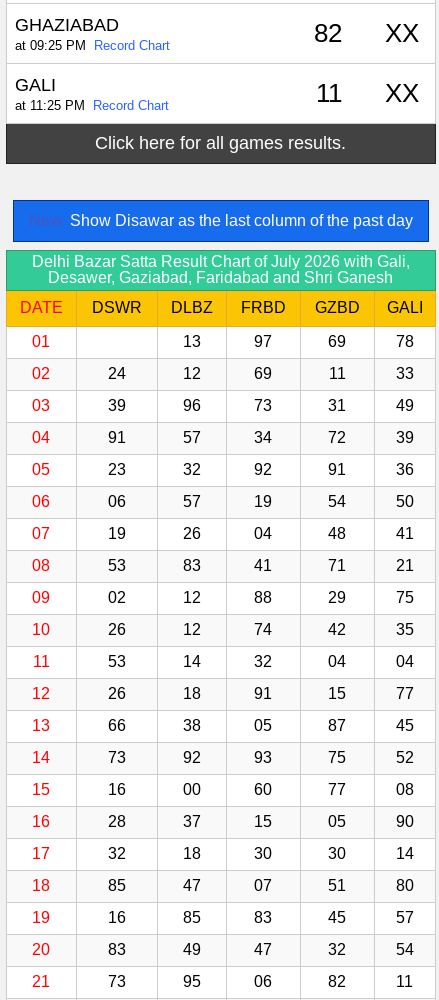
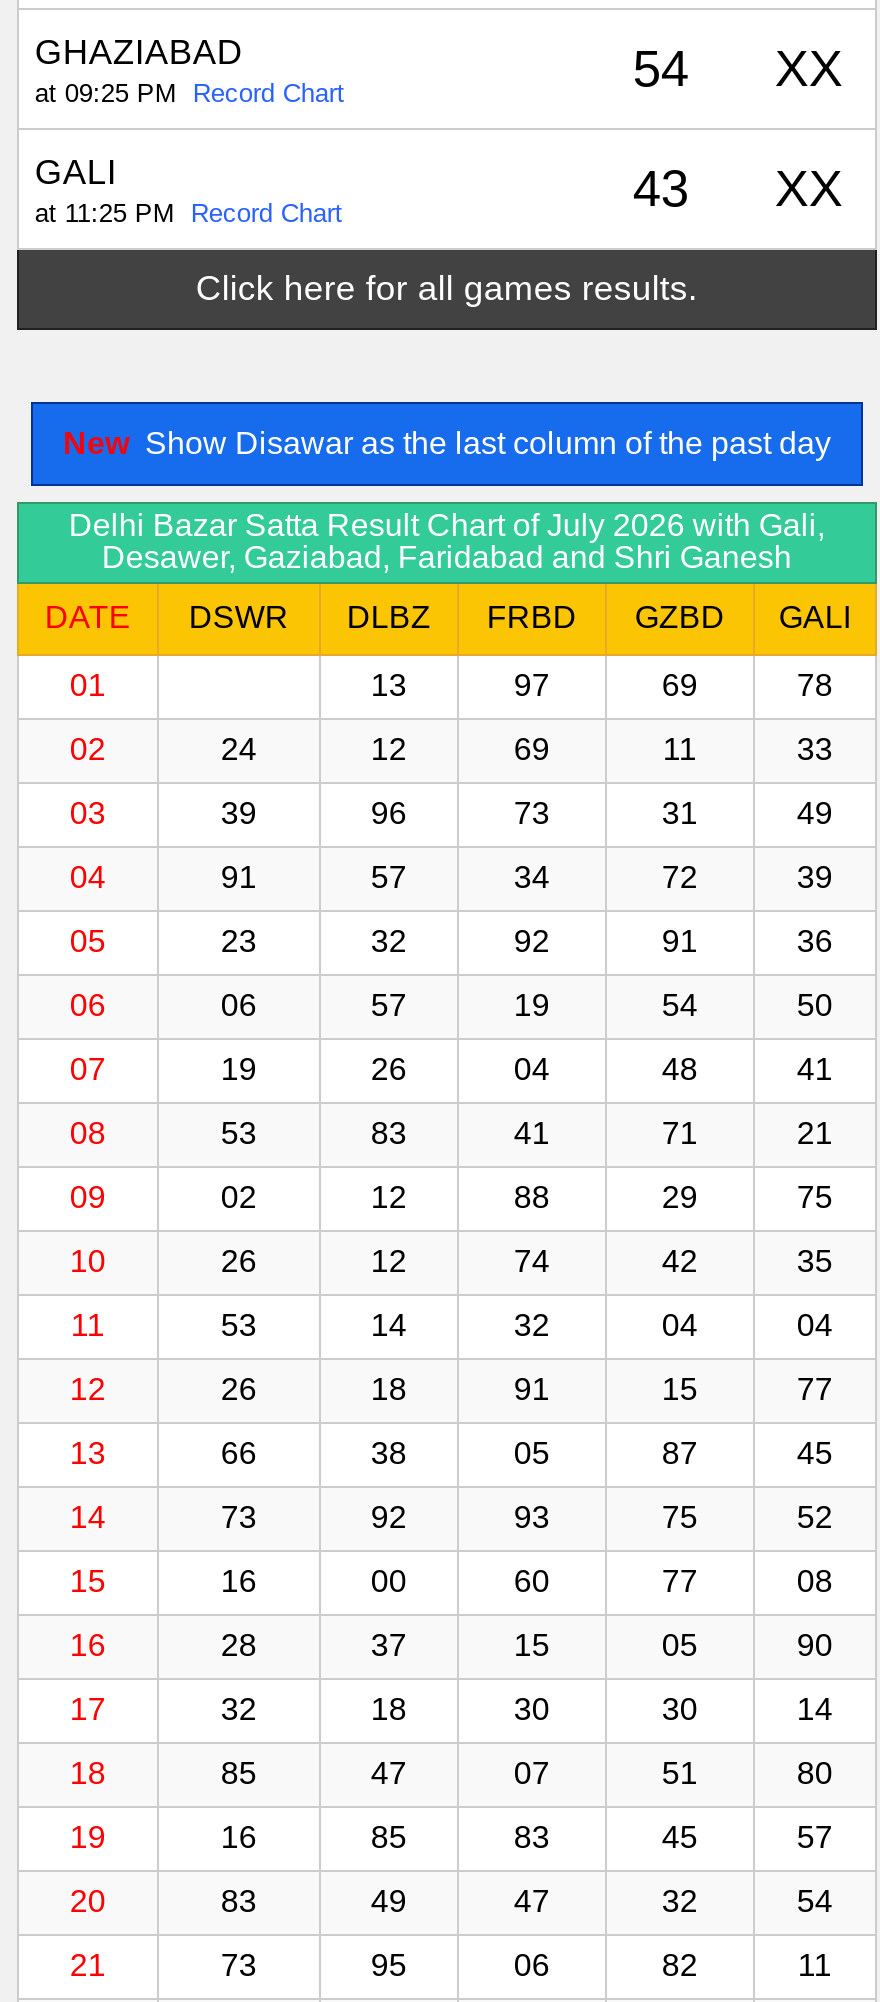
[314,19,419,47] 82 XX -> [633,40,843,96] 54 XX
[316,79,419,107] 11 XX -> [633,160,843,216] 43 XX

